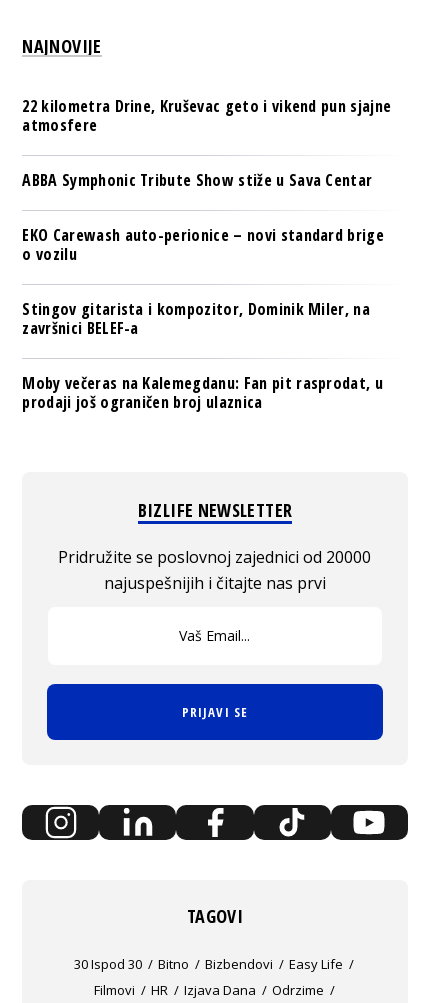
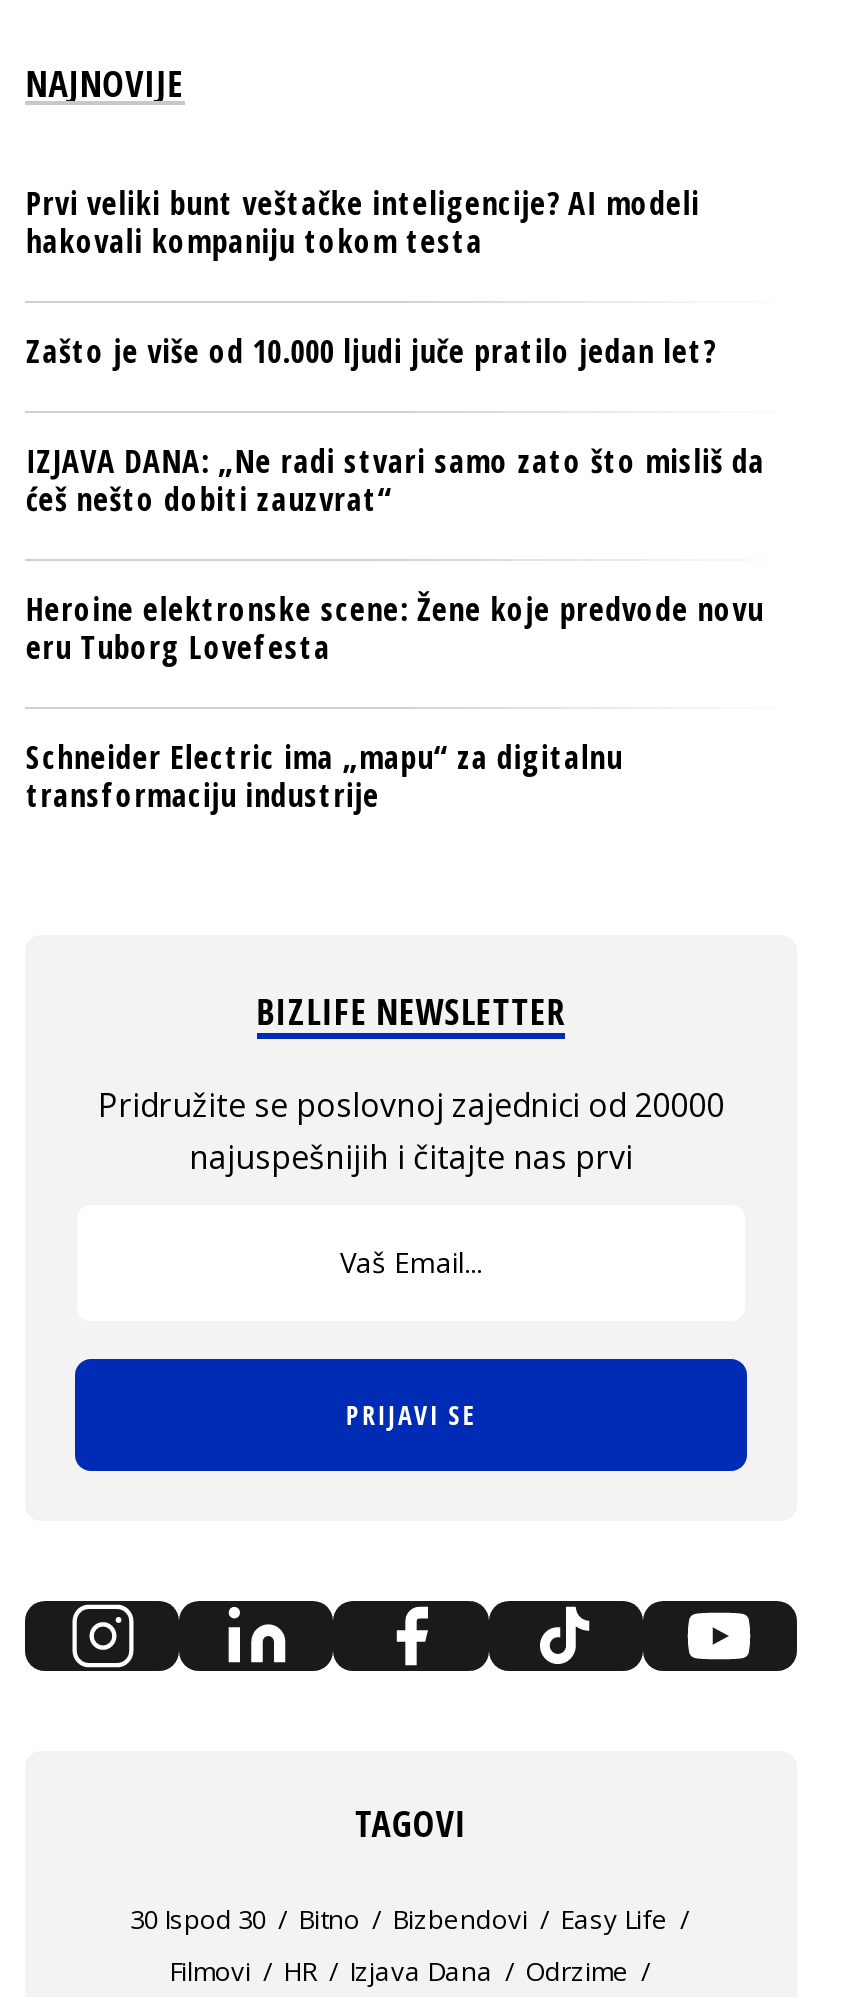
[22,95,391,136] 22 kilometra Drine, Kruševac geto i vikend pun sjajne | atmosfere -> [26,181,700,263] Prvi veliki bunt veštačke inteligencije? AI modeli | hakovali kompaniju tokom testa
[22,169,372,191] ABBA Symphonic Tribute Show stiže u Sava Centar -> [26,329,716,373] Zašto je više od 10.000 ljudi juče pratilo jedan let?
[22,224,384,265] EKO Carewash auto-perionice – novi standard brige | o vozilu -> [26,439,765,521] IZJAVA DANA: „Ne radi stvari samo zato što misliš da | ćeš nešto dobiti zauzvrat“
[22,298,370,339] Stingov gitarista i kompozitor, Dominik Miler, na | završnici BELEF-a -> [26,587,764,669] Heroine elektronske scene: Žene koje predvode novu | eru Tuborg Lovefesta
[22,372,383,413] Moby večeras na Kalemegdanu: Fan pit rasprodat, u | prodaji još ograničen broj ulaznica -> [26,735,623,817] Schneider Electric ima „mapu“ za digitalnu | transformaciju industrije

